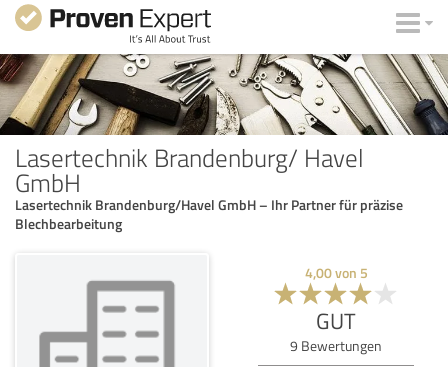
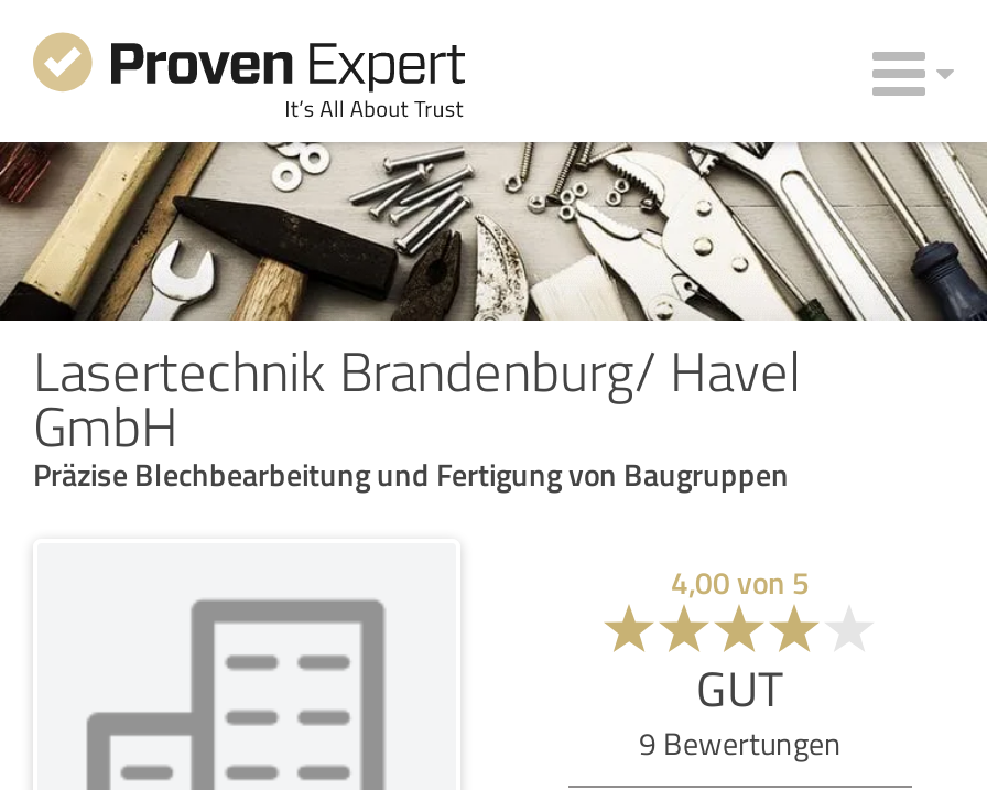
[15,195,403,233] Lasertechnik Brandenburg/Havel GmbH – Ihr Partner für präzise | Blechbearbeitung -> [33,452,789,494] Präzise Blechbearbeitung und Fertigung von Baugruppen

